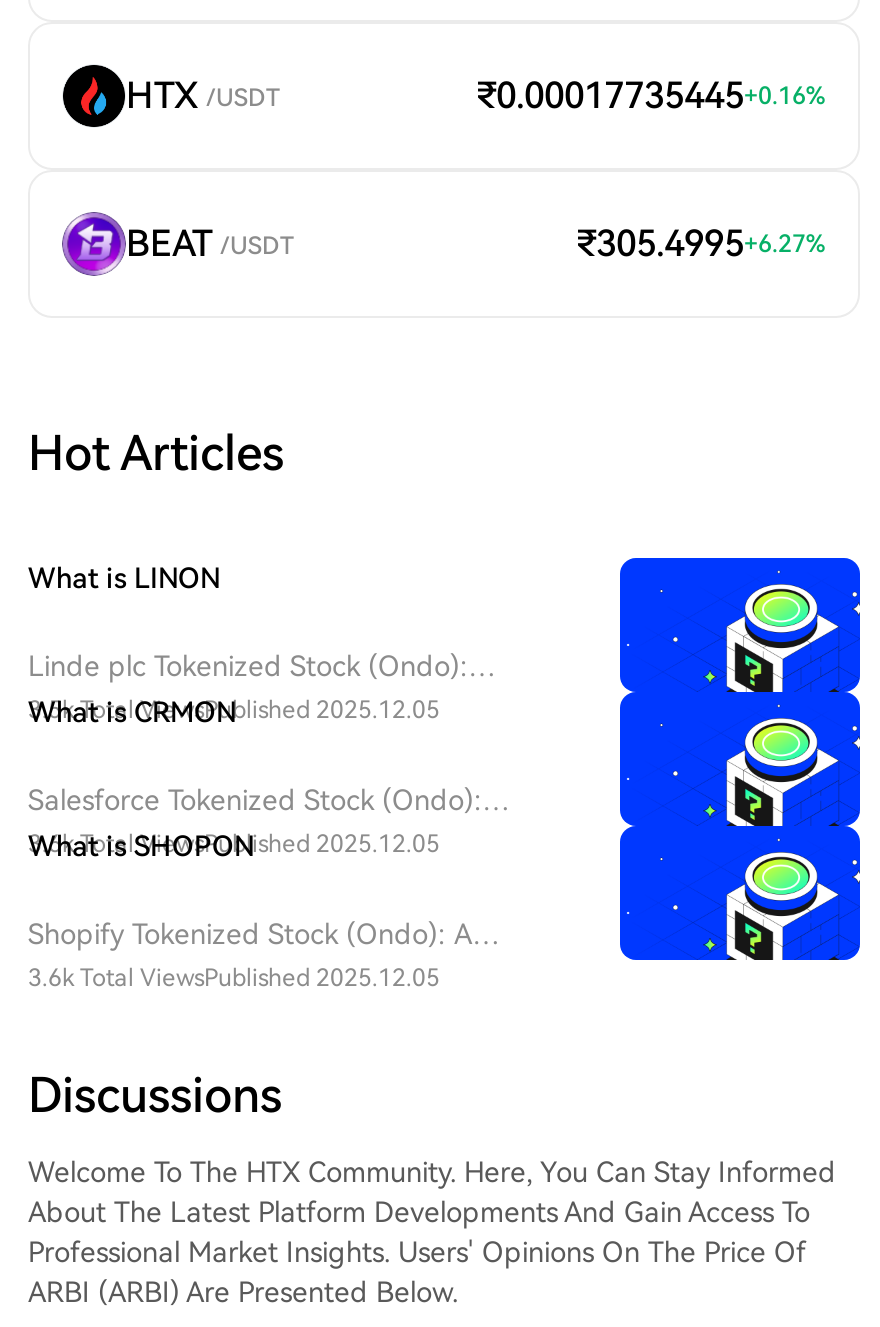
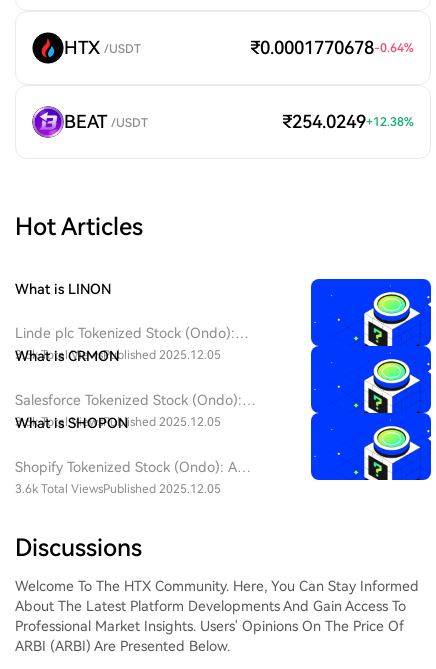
[476,74,826,116] ₹0.00017735445+0.16% -> [250,37,414,58] ₹0.0001770678-0.64%
[576,222,826,264] ₹305.4995+6.27% -> [282,111,414,132] ₹254.0249+12.38%

